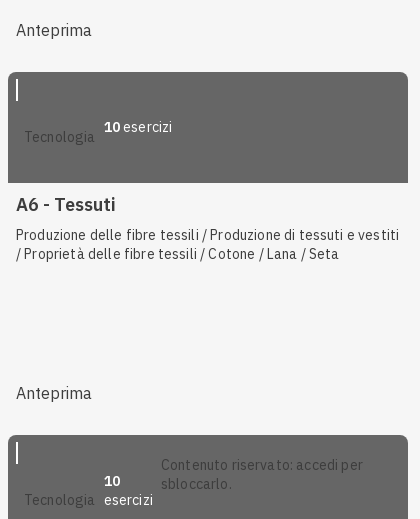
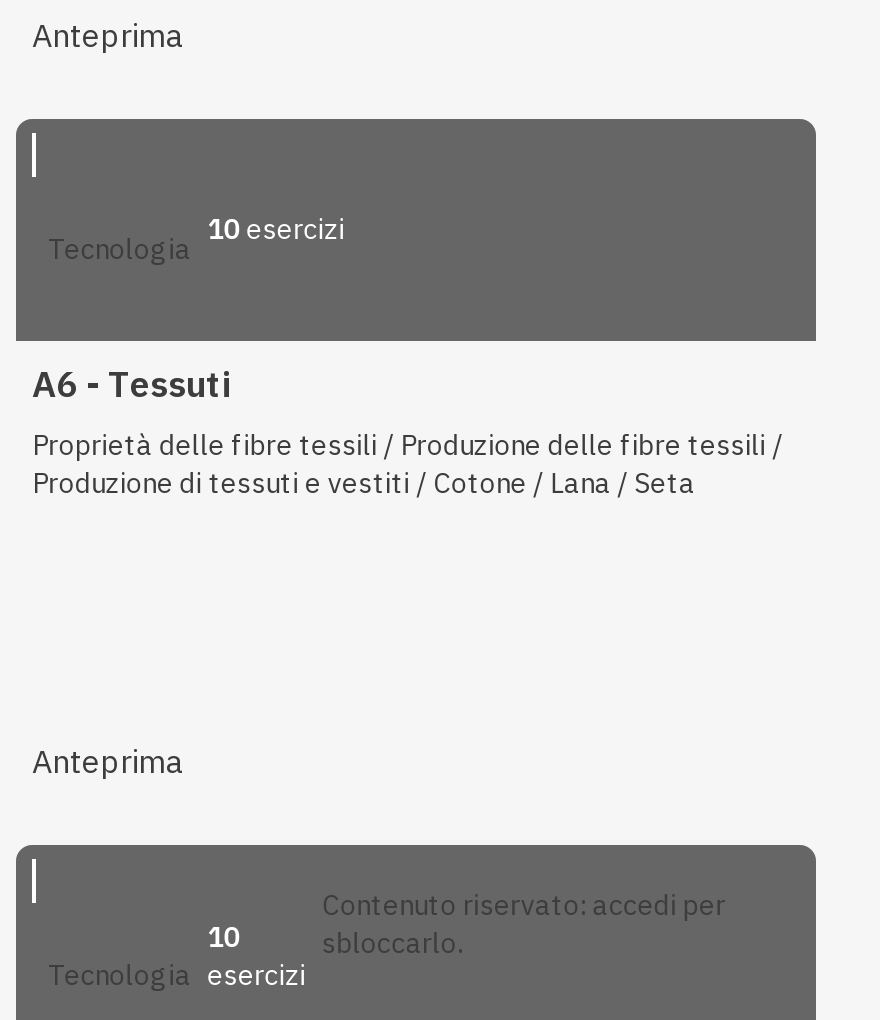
[16,226,399,244] Produzione delle fibre tessili / Produzione di tessuti e vestiti -> [32,428,782,464] Proprietà delle fibre tessili / Produzione delle fibre tessili /
[16,245,340,263] / Proprietà delle fibre tessili / Cotone / Lana / Seta -> [32,466,695,502] Produzione di tessuti e vestiti / Cotone / Lana / Seta

